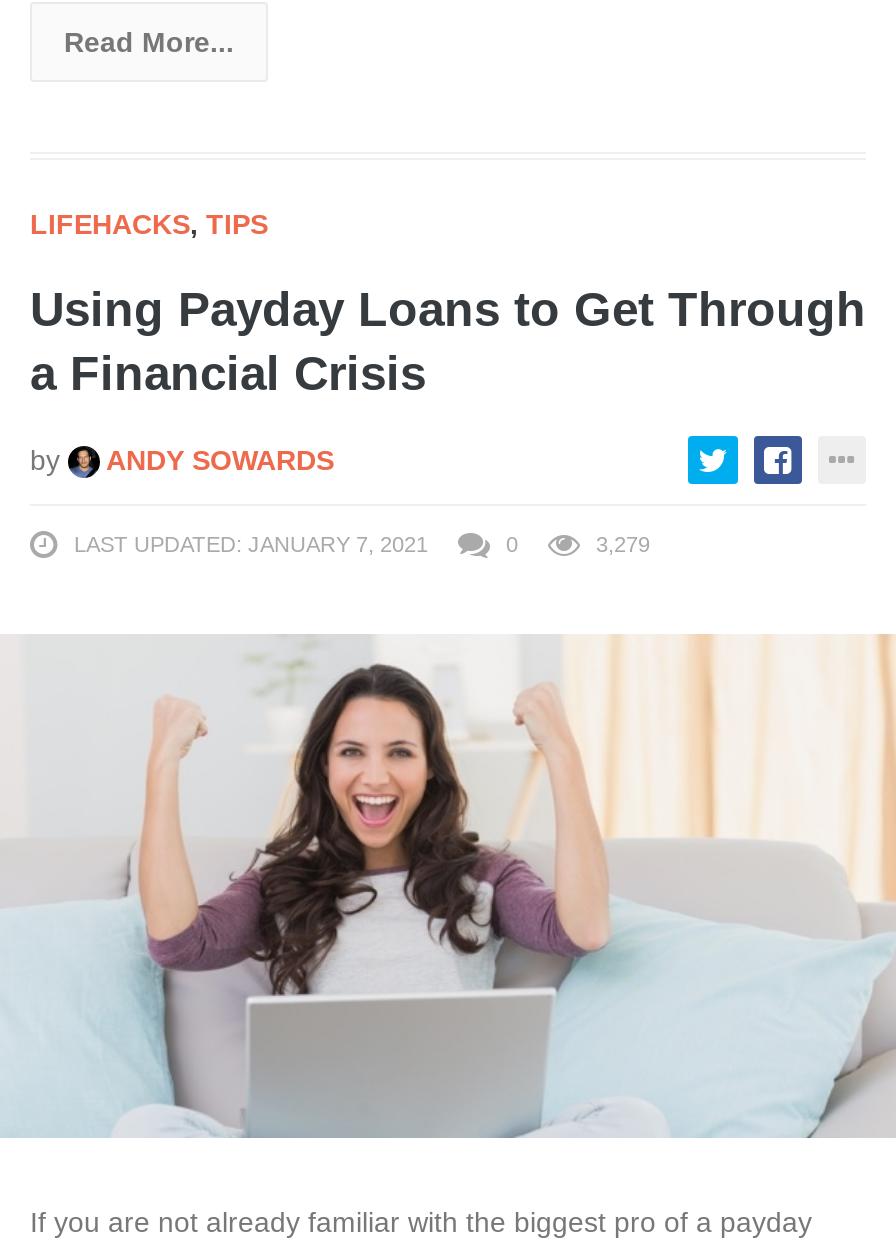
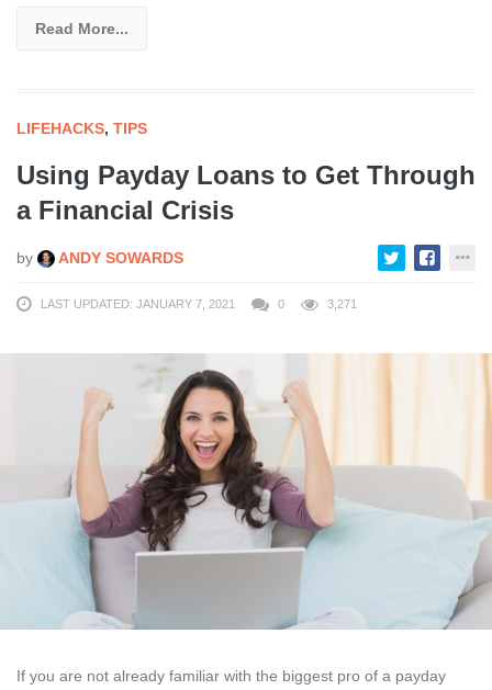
[590,532,650,556] 3,279 -> [324,297,357,311] 3,271

